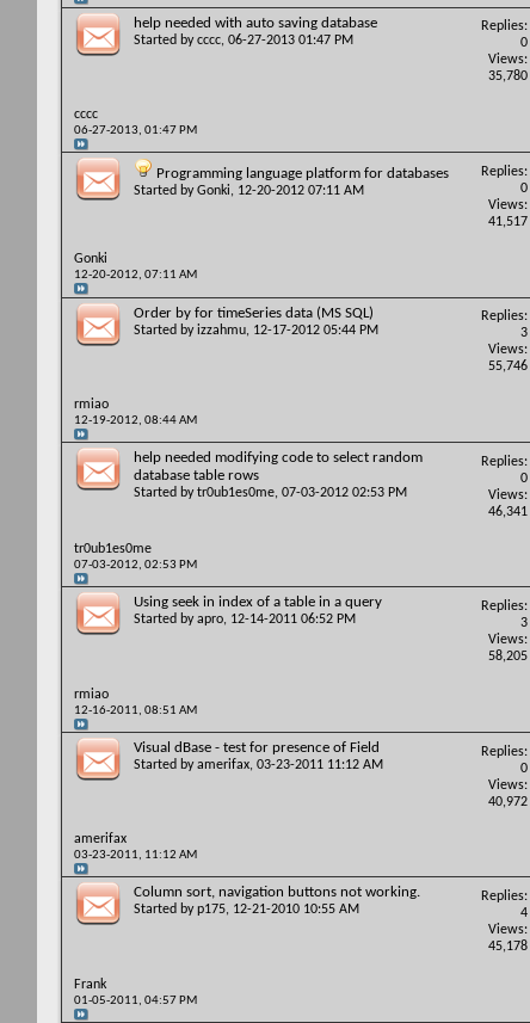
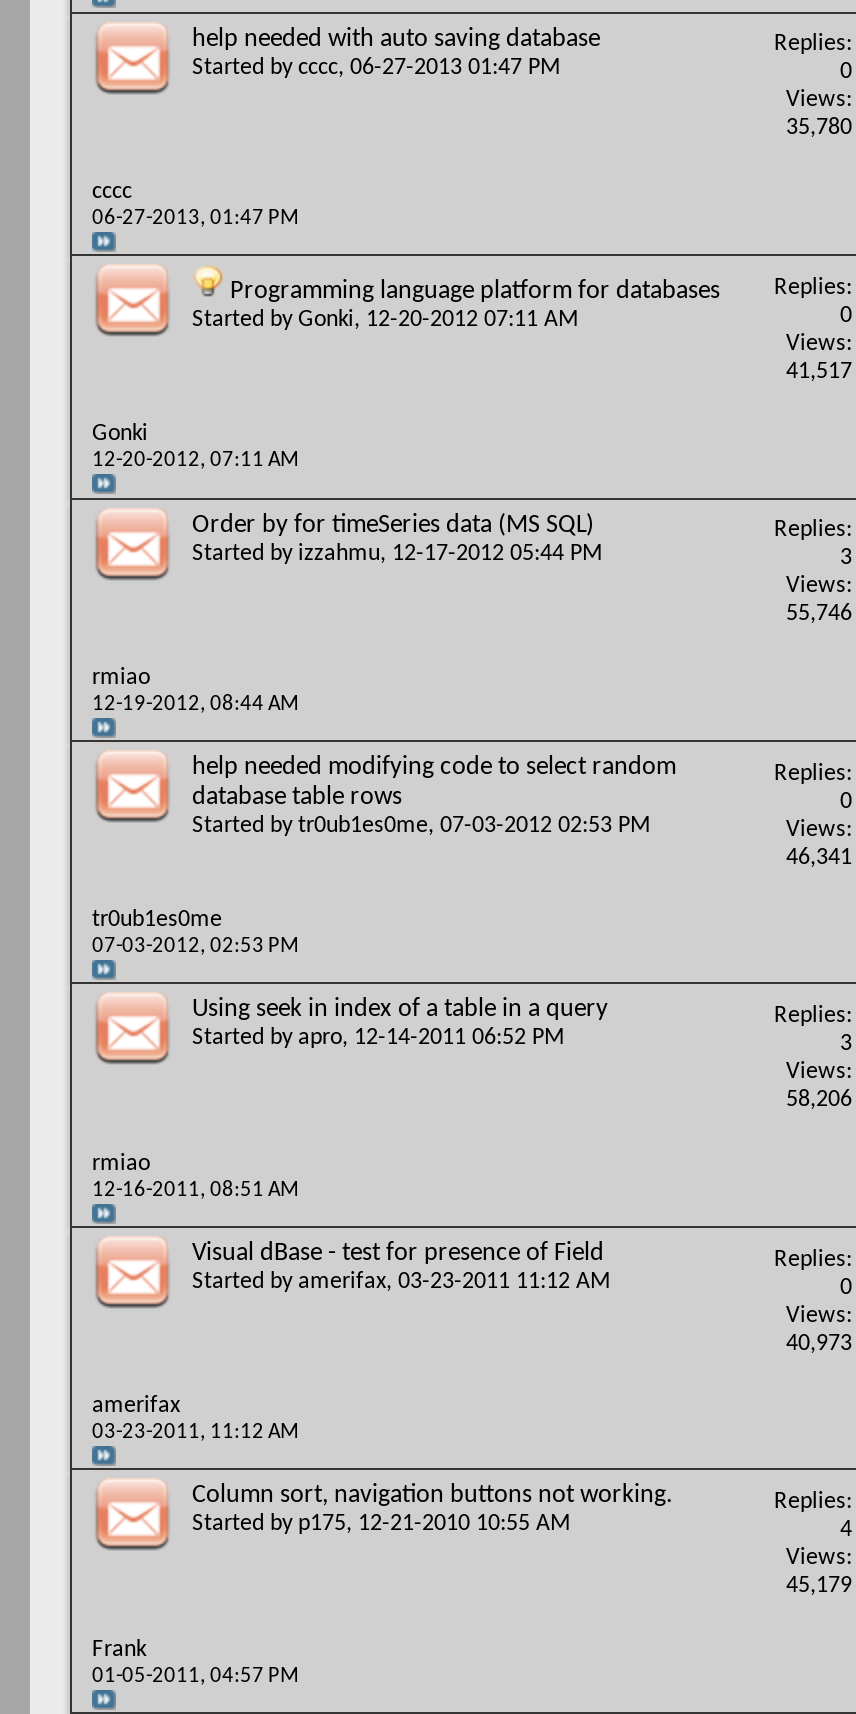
[488,650,528,664] 58,205 -> [786,1088,852,1112] 58,206
[488,795,528,809] 40,972 -> [786,1331,852,1355] 40,973
[488,940,528,954] 45,178 -> [786,1574,852,1598] 45,179

